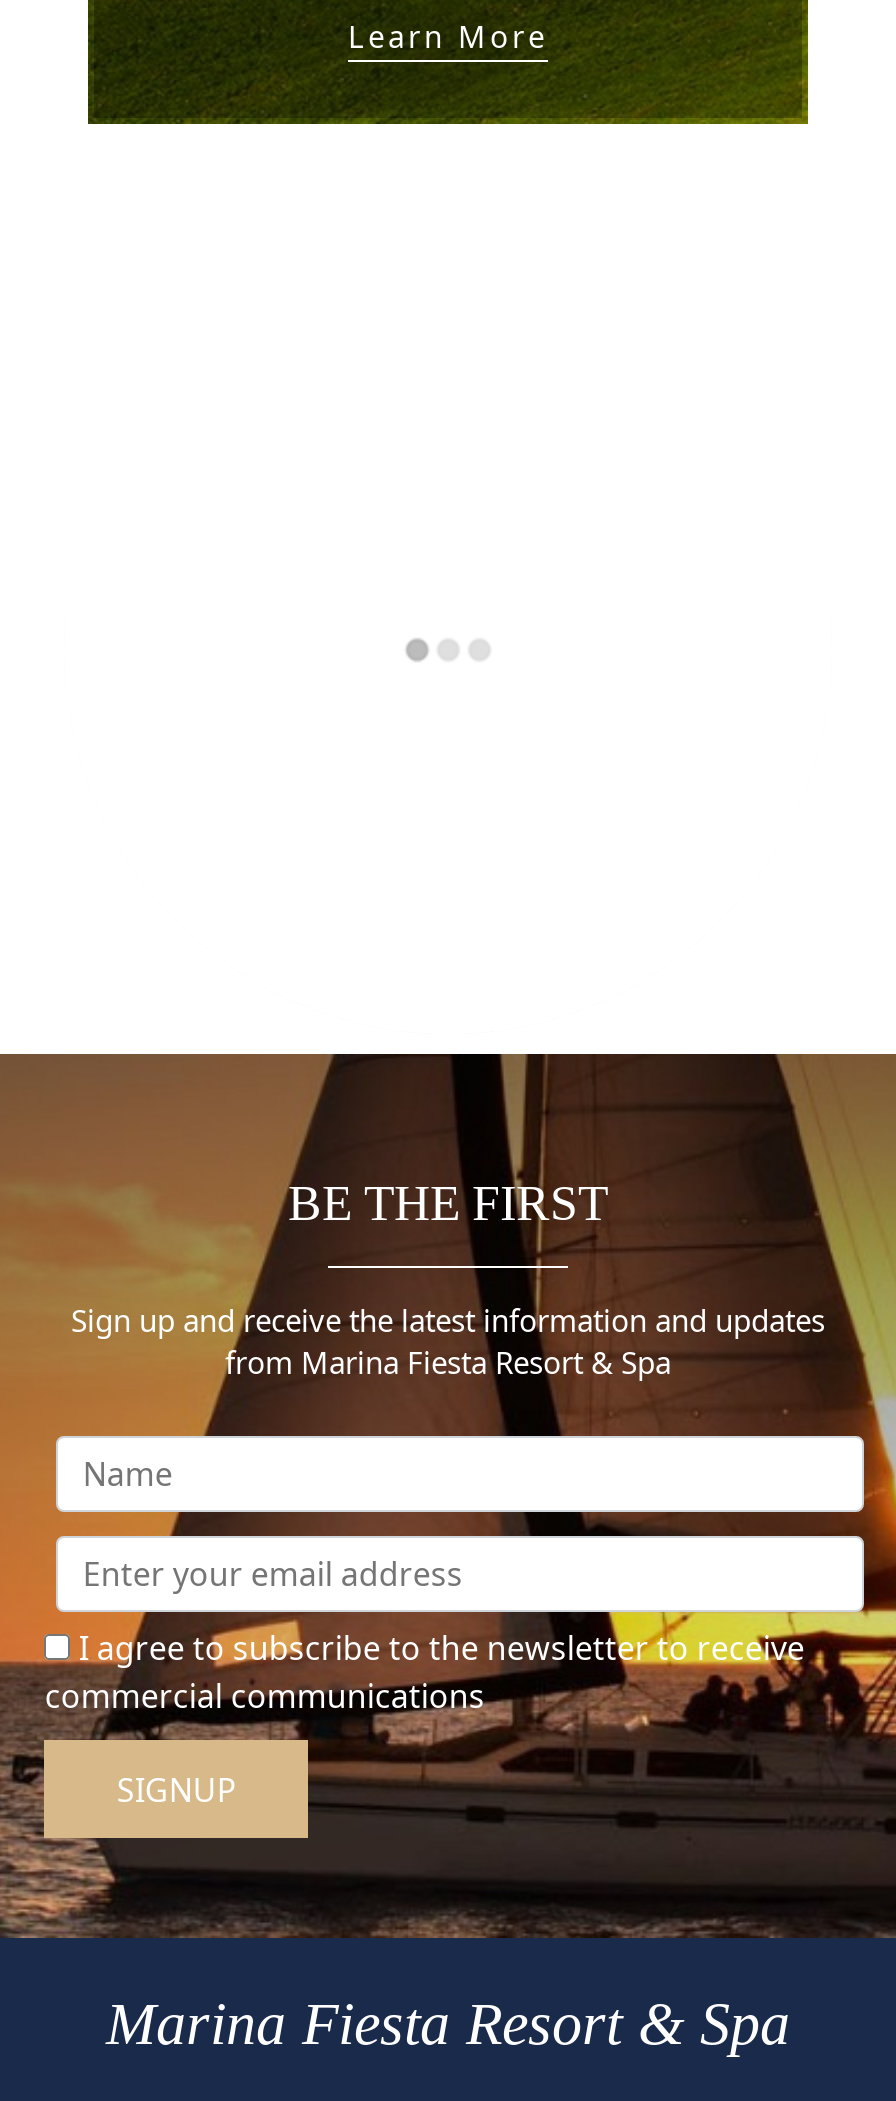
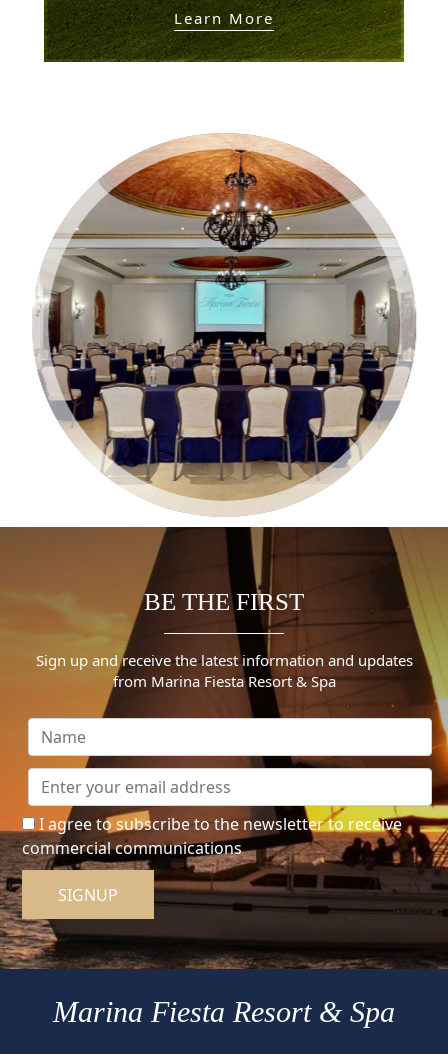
none -> [33,133,417,517] [image]

